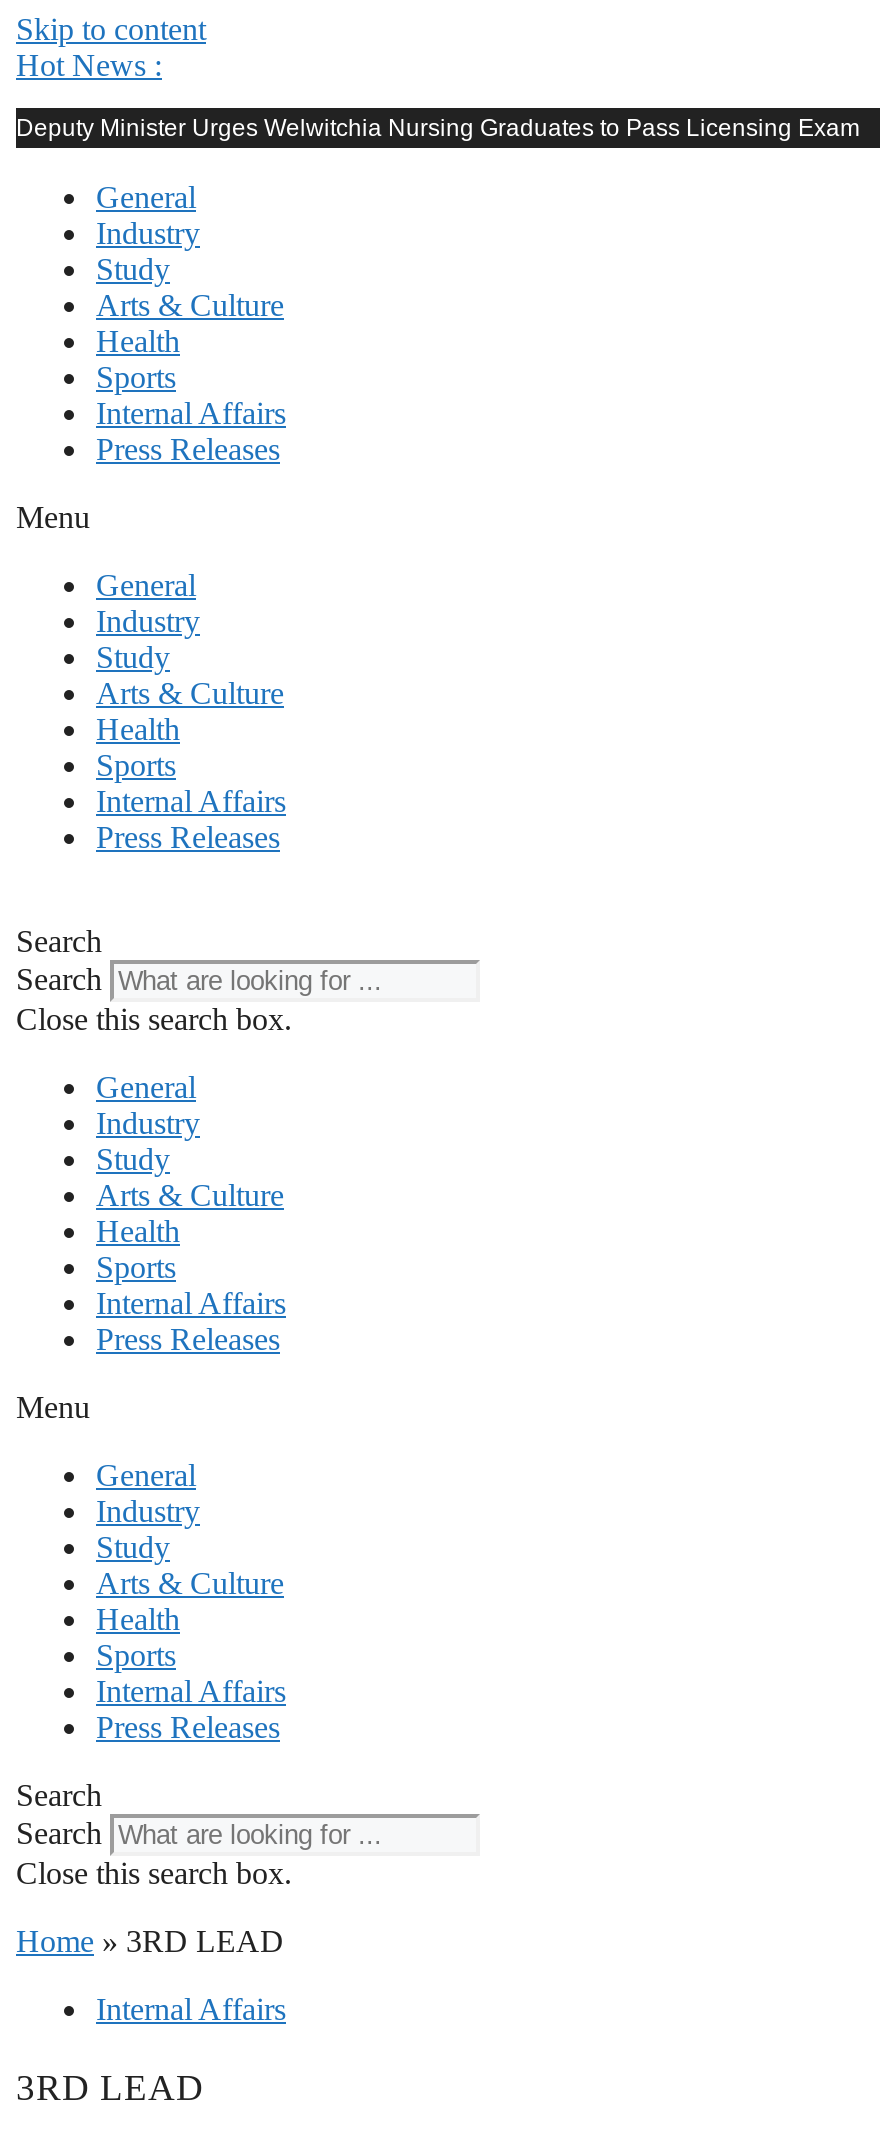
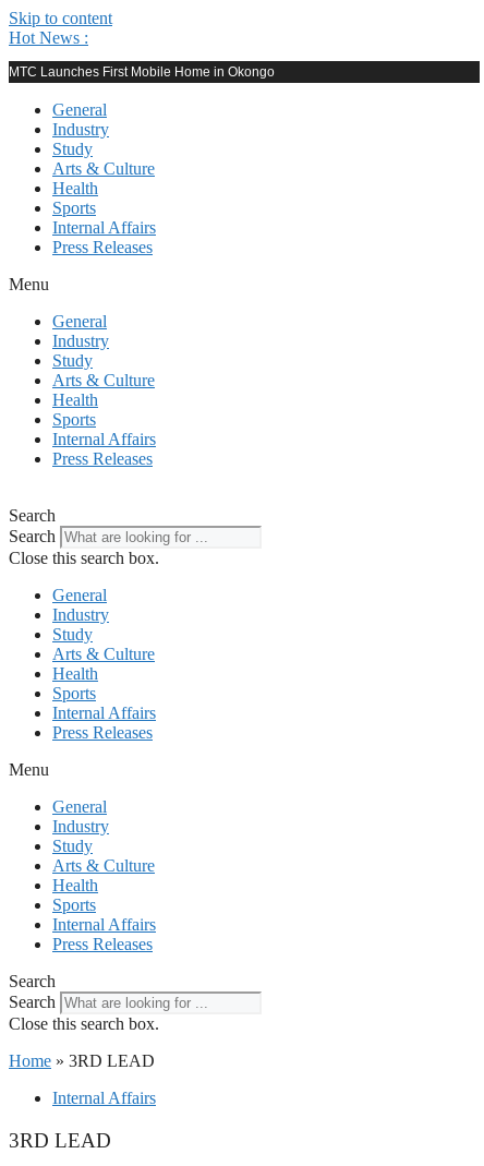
[16,114,860,142] Deputy Minister Urges Welwitchia Nursing Graduates to Pass Licensing Exam -> [9,64,275,80] MTC Launches First Mobile Home in Okongo

